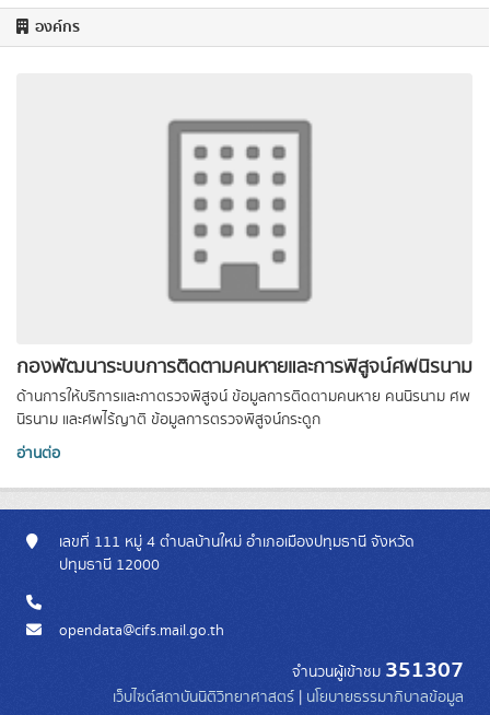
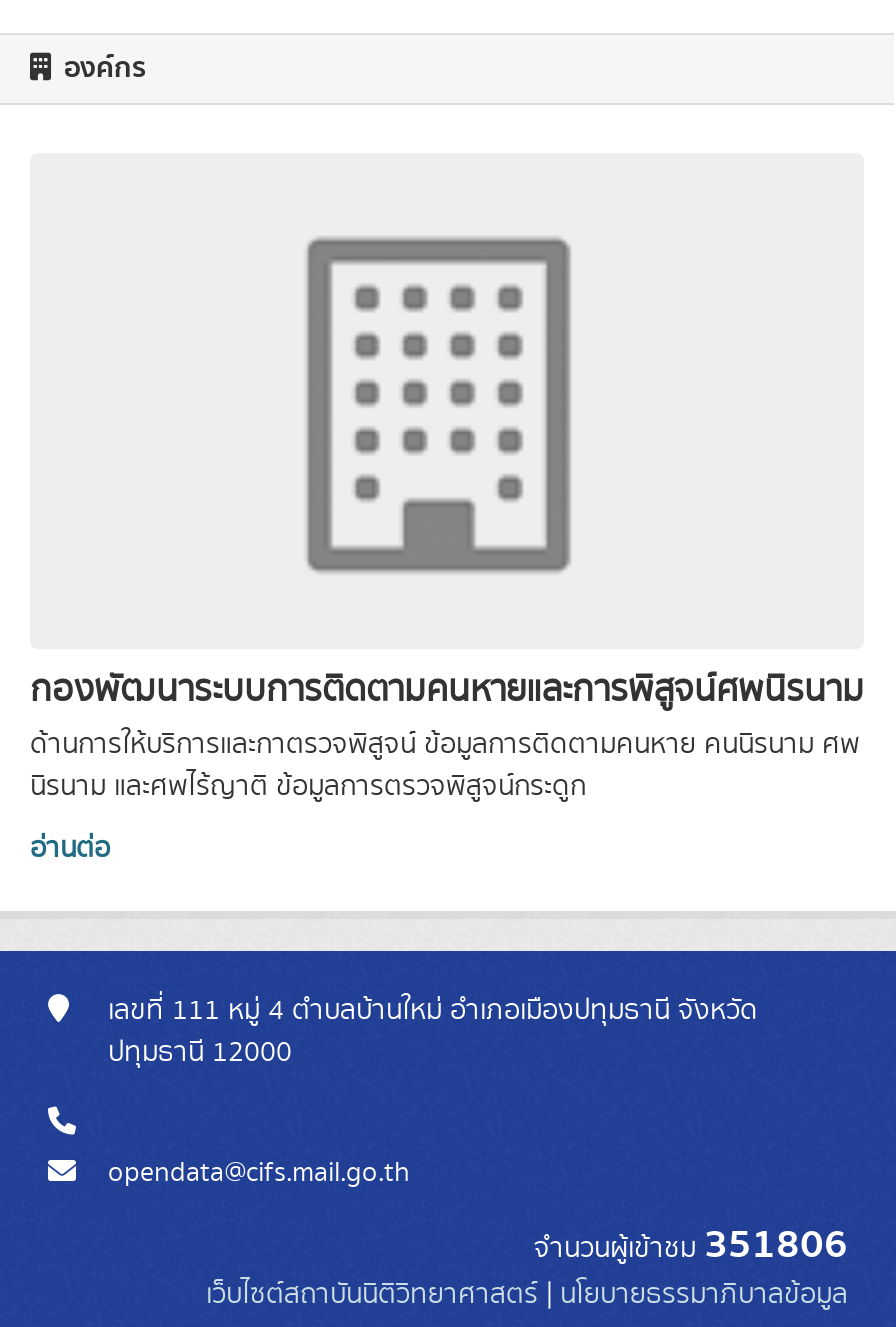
[292,653,464,688] จำนวนผู้เข้าชม351307 -> [534,1213,848,1277] จำนวนผู้เข้าชม351806

